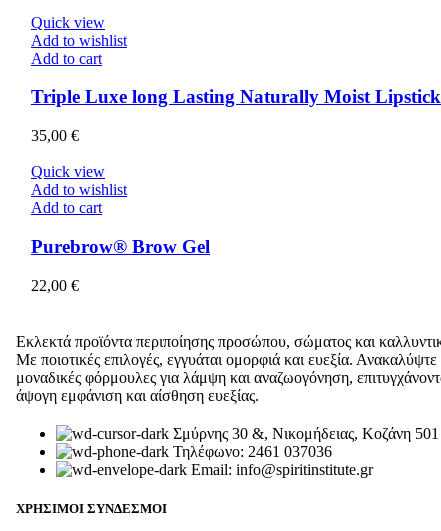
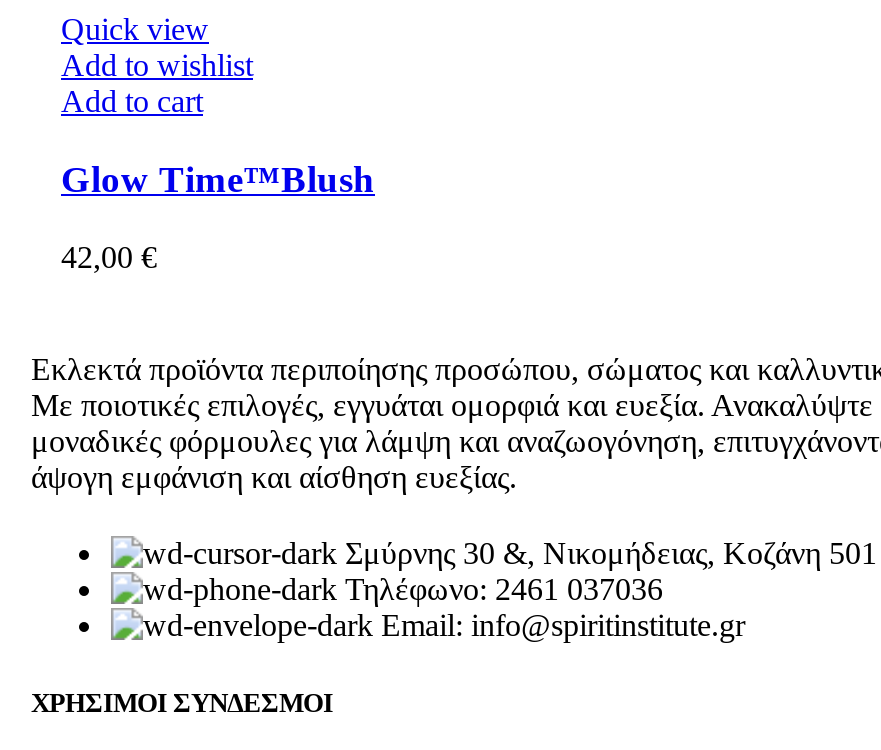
[31,86,441,294] Triple Luxe long Lasting Naturally Moist Lipstick | 35,00 € | Quick view | Add to wishlist | Add to cart | Purebrow® Brow Gel | 22,00 € -> [61,158,375,273] Glow Time™Blush | 42,00 €

